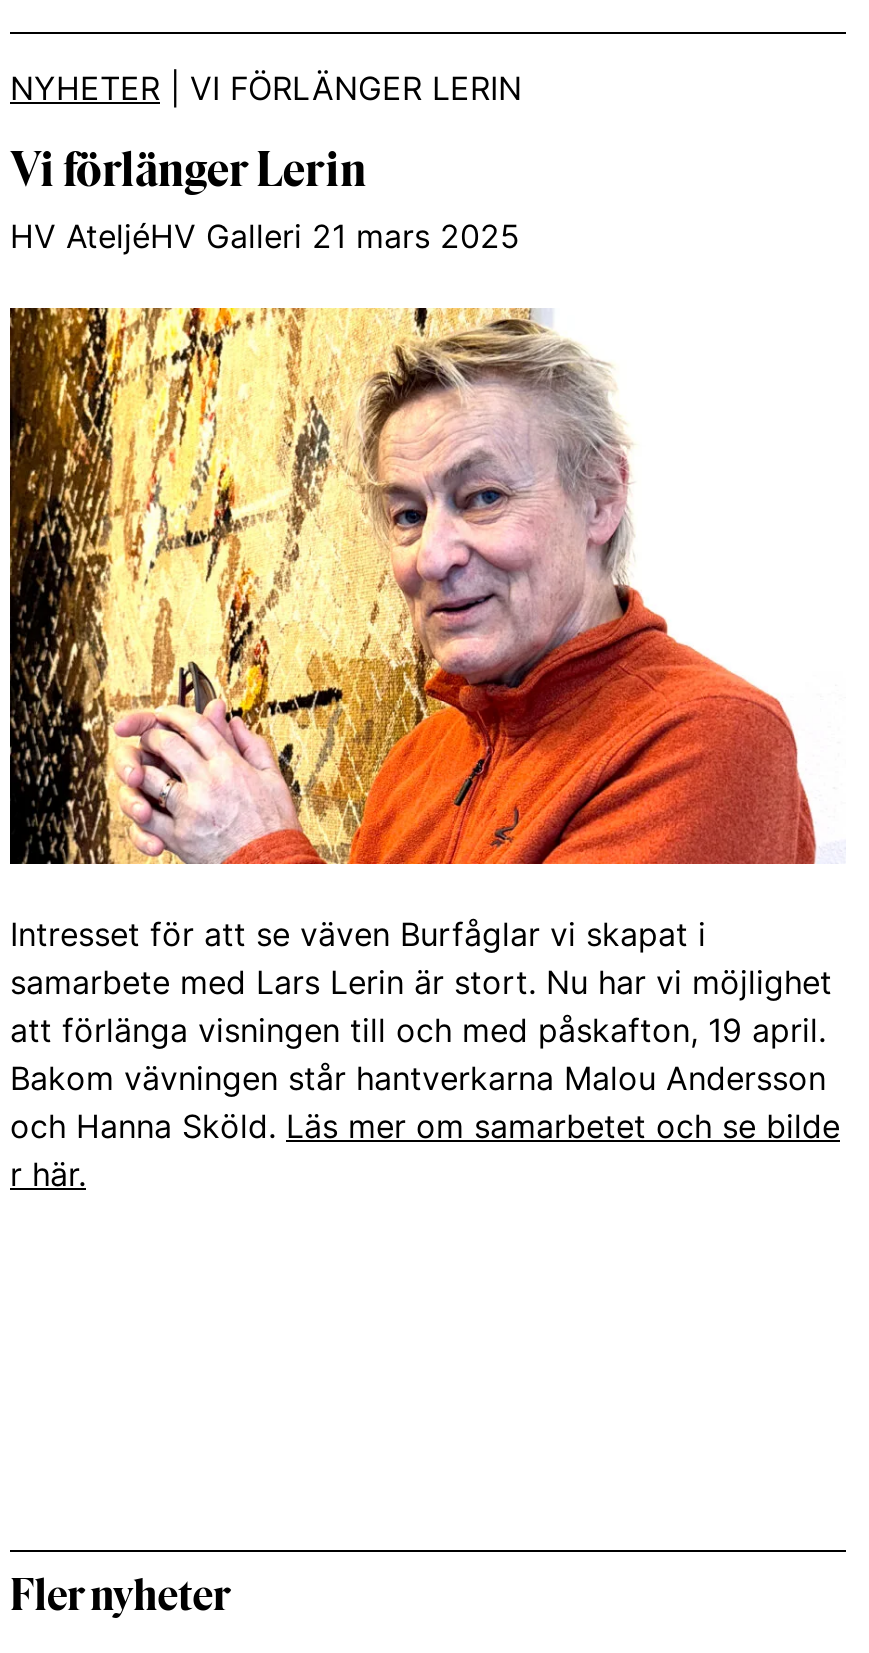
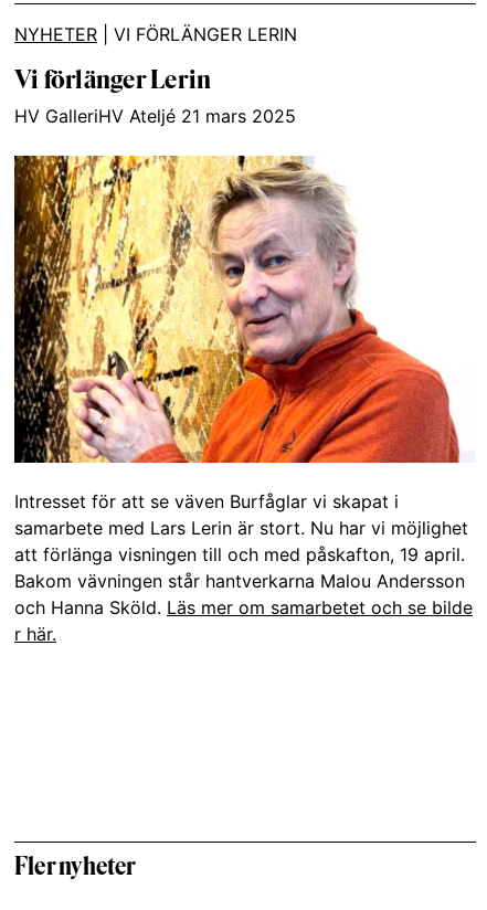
[10,215,520,255] HV AteljéHV Galleri 21 mars 2025 -> [14,104,296,127] HV GalleriHV Ateljé 21 mars 2025

